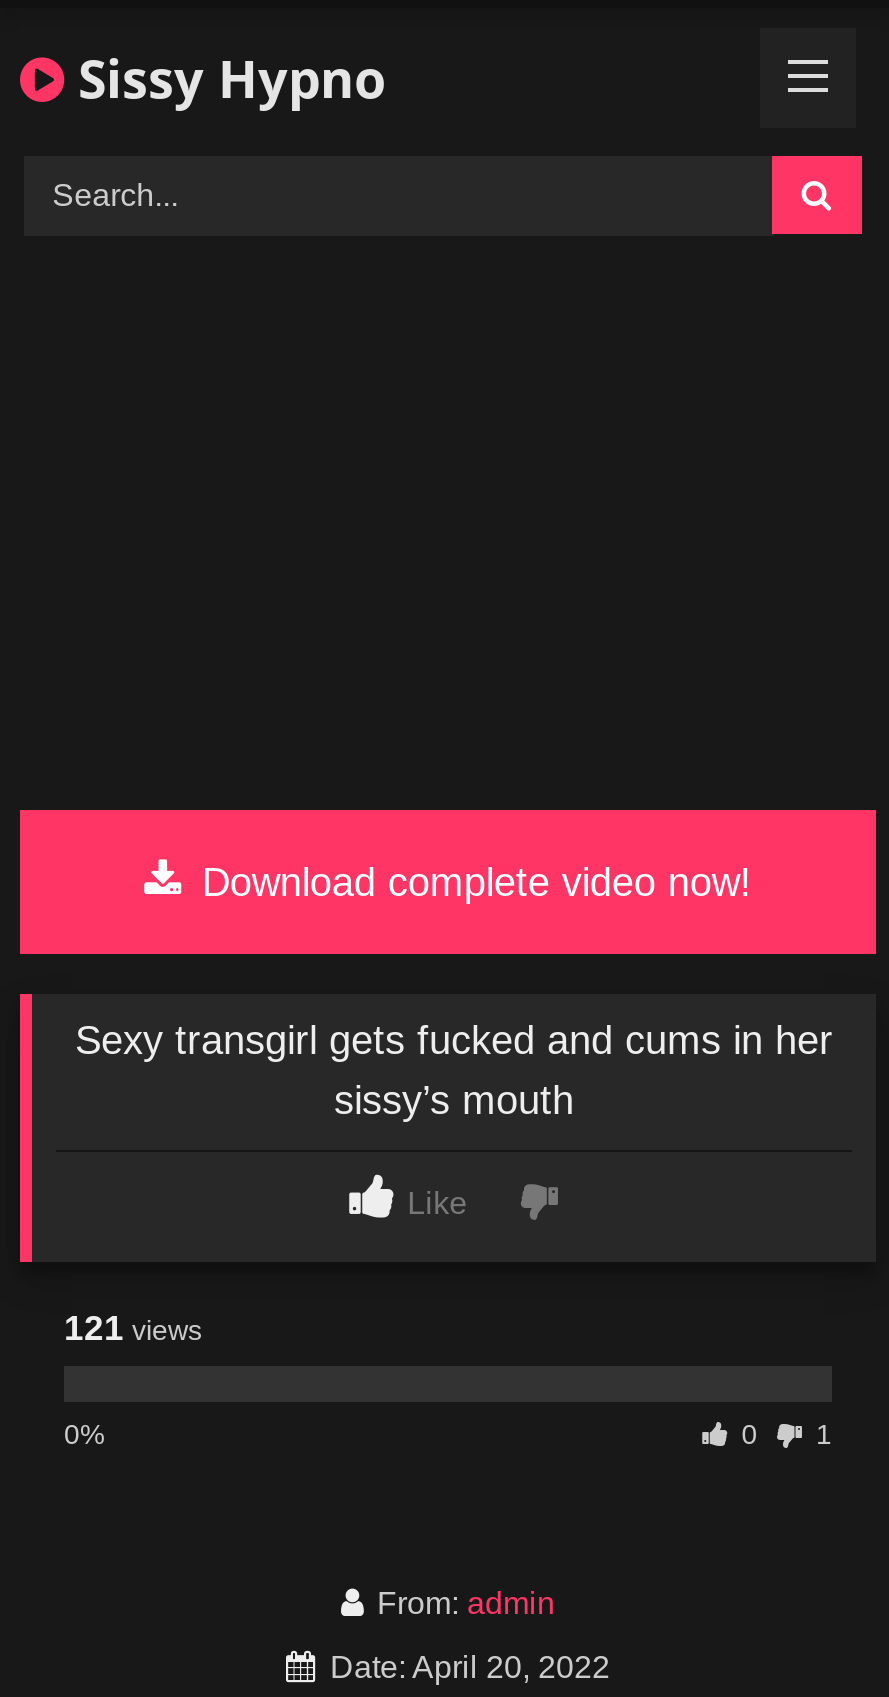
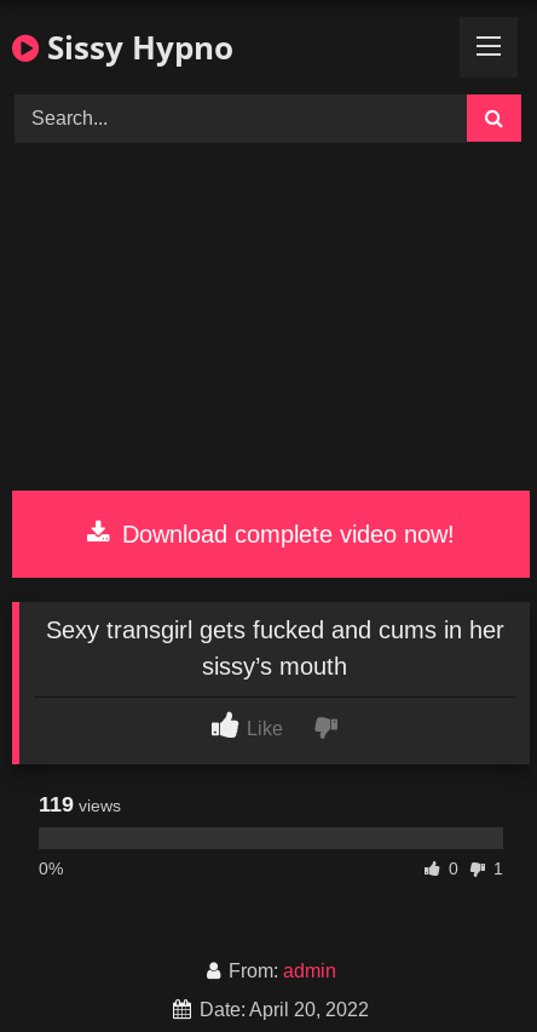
[64,1308,202,1348] 121 views -> [39,792,121,817] 119 views

